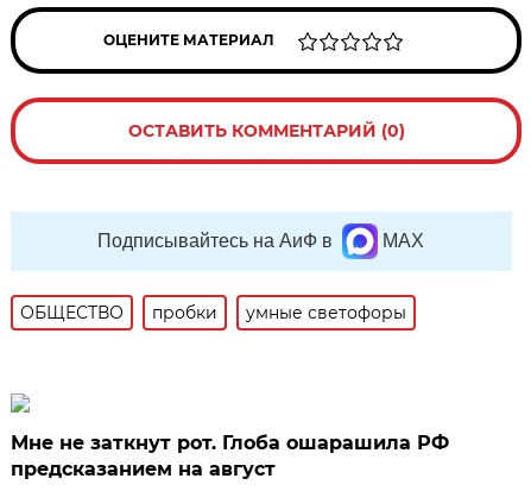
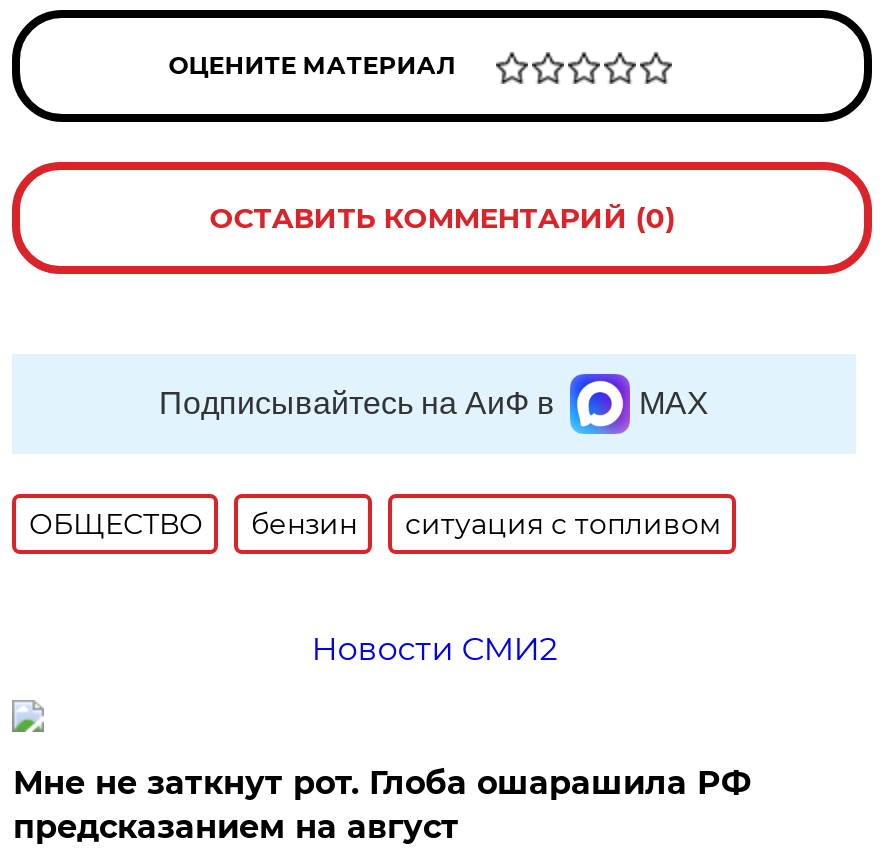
[153,302,407,323] пробки | умные светофоры -> [251,506,721,668] бензин | ситуация с топливом | Новости СМИ2

